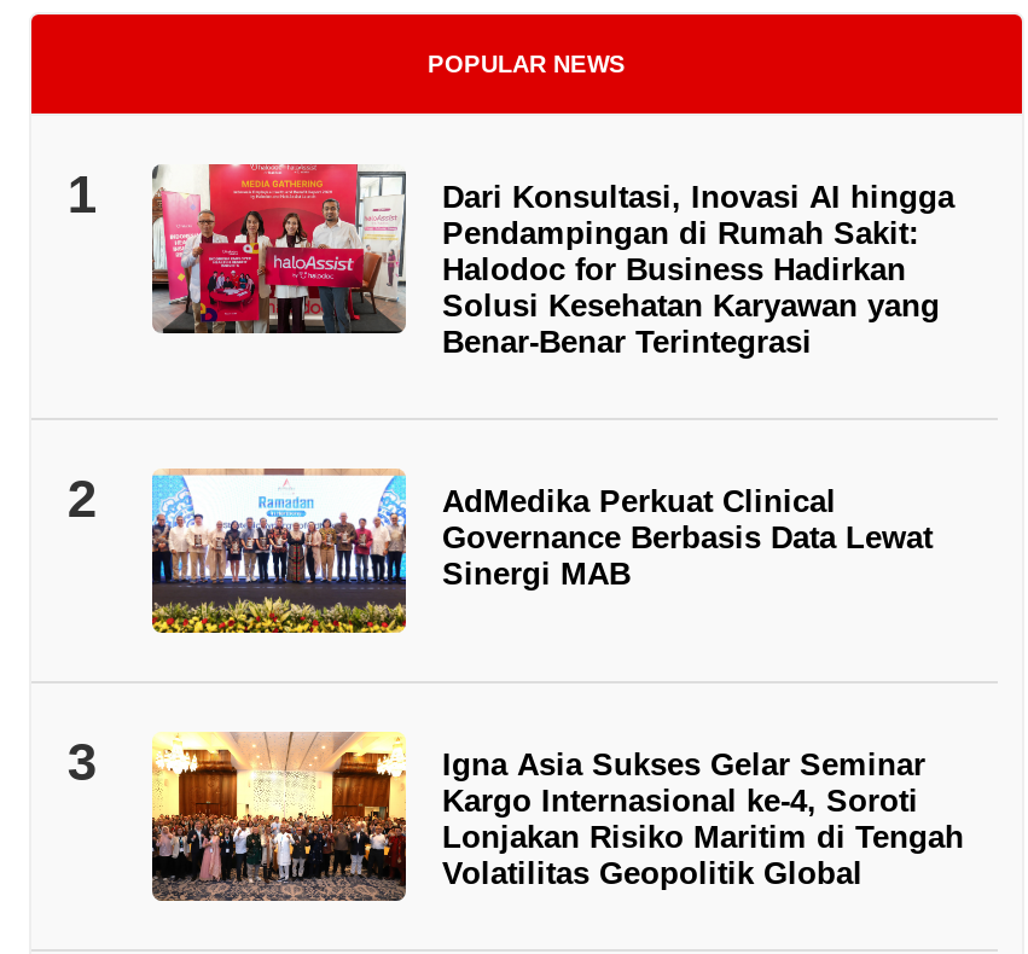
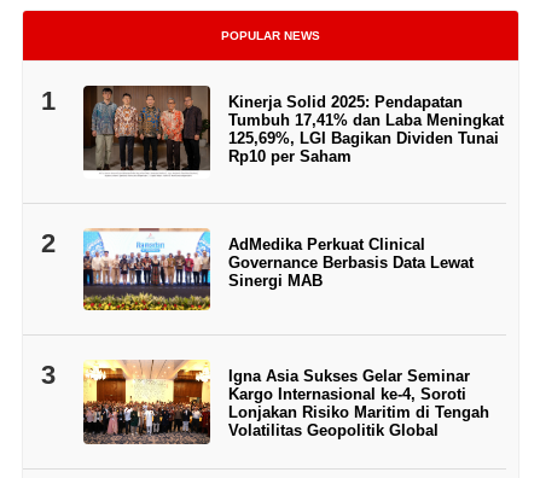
[150,163,954,359] [image] | Dari Konsultasi, Inovasi AI hingga | Pendampingan di Rumah Sakit: | Halodoc for Business Hadirkan | Solusi Kesehatan Karyawan yang | Benar-Benar Terintegrasi -> [82,84,504,176] [image] | Kinerja Solid 2025: Pendapatan | Tumbuh 17,41% dan Laba Meningkat | 125,69%, LGI Bagikan Dividen Tunai | Rp10 per Saham

